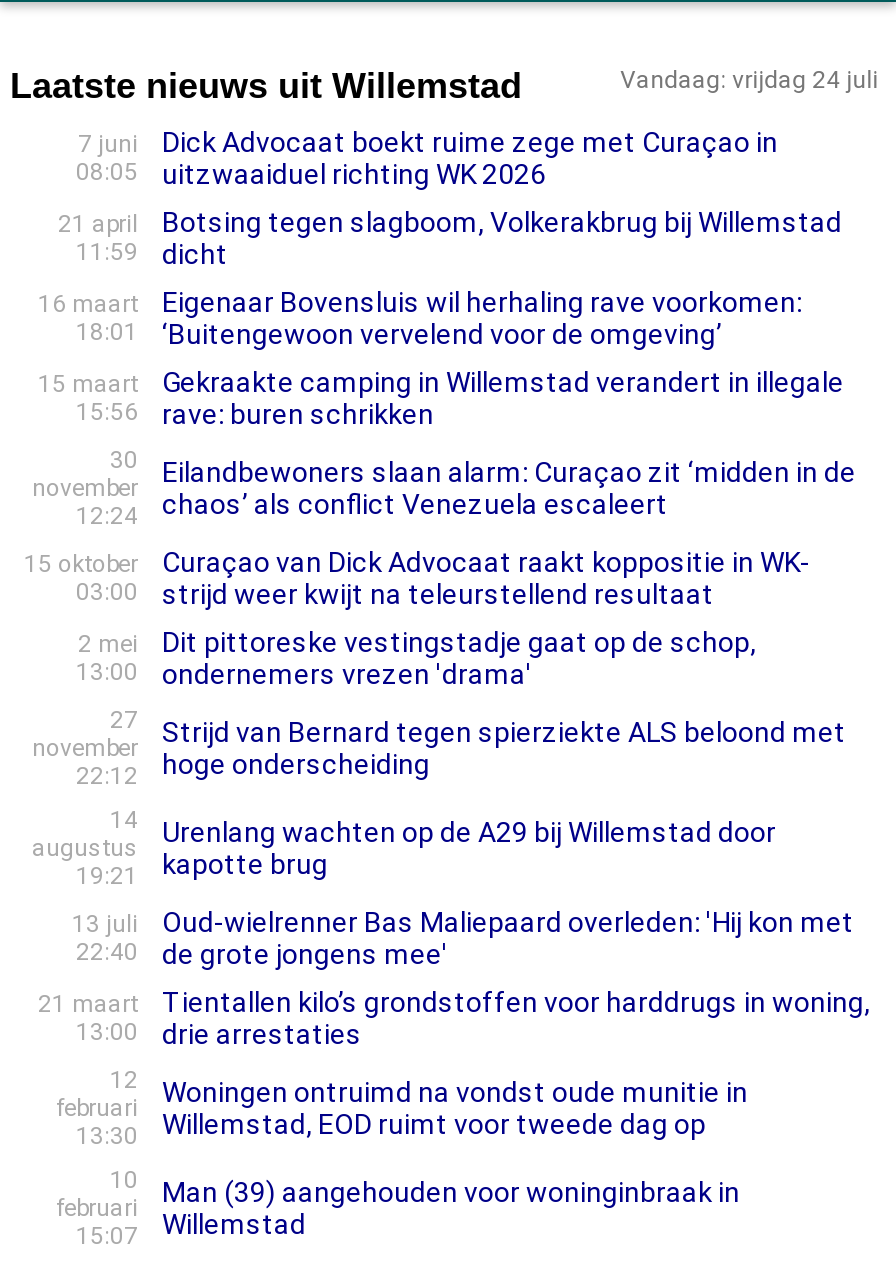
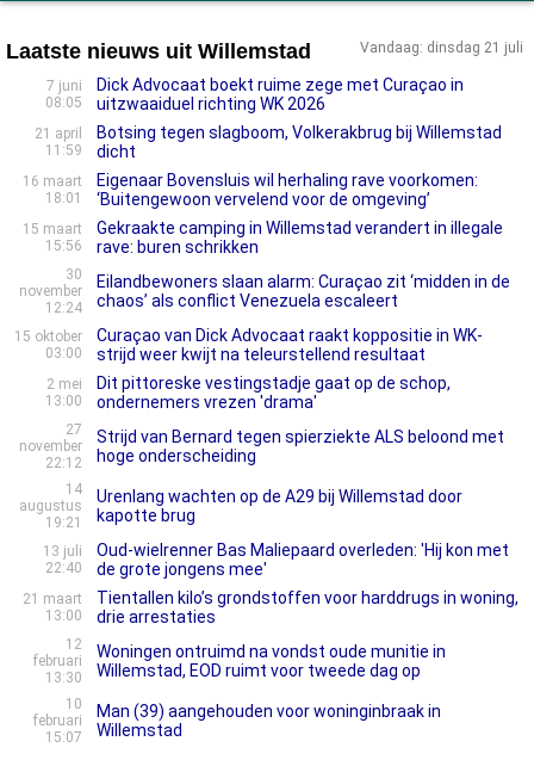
[620,66,878,94] Vandaag: vrijdag 24 juli -> [360,39,523,56] Vandaag: dinsdag 21 juli

